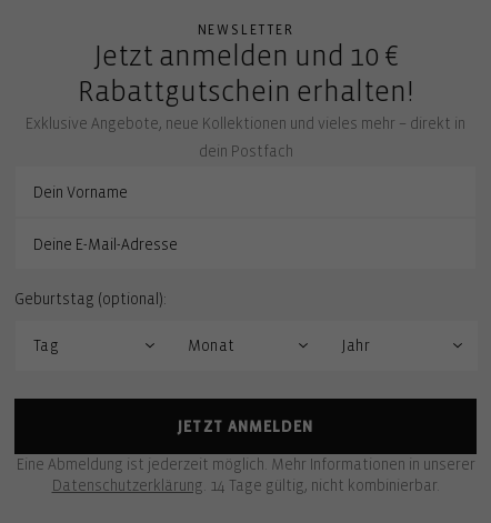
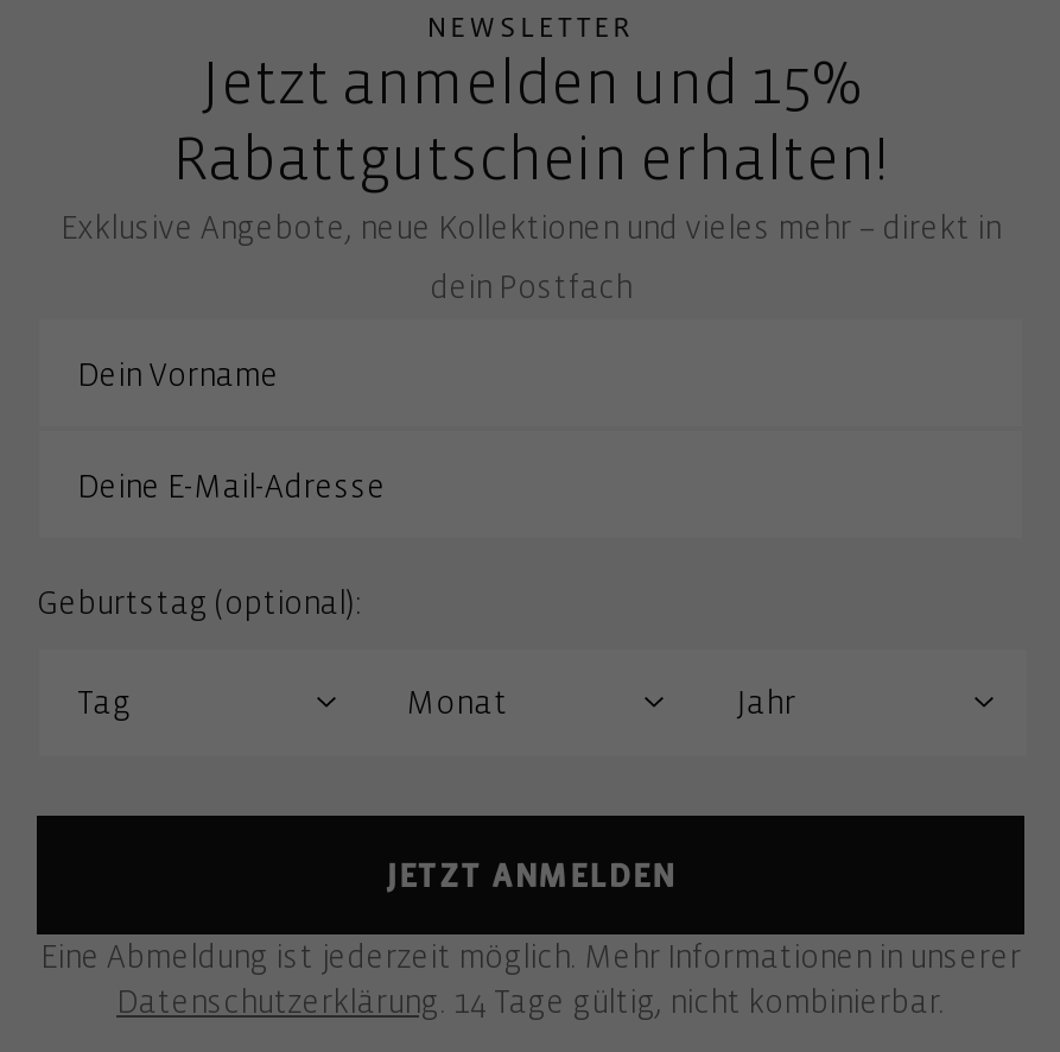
[93,41,398,72] Jetzt anmelden und 10 € -> [202,51,859,118] Jetzt anmelden und 15%

